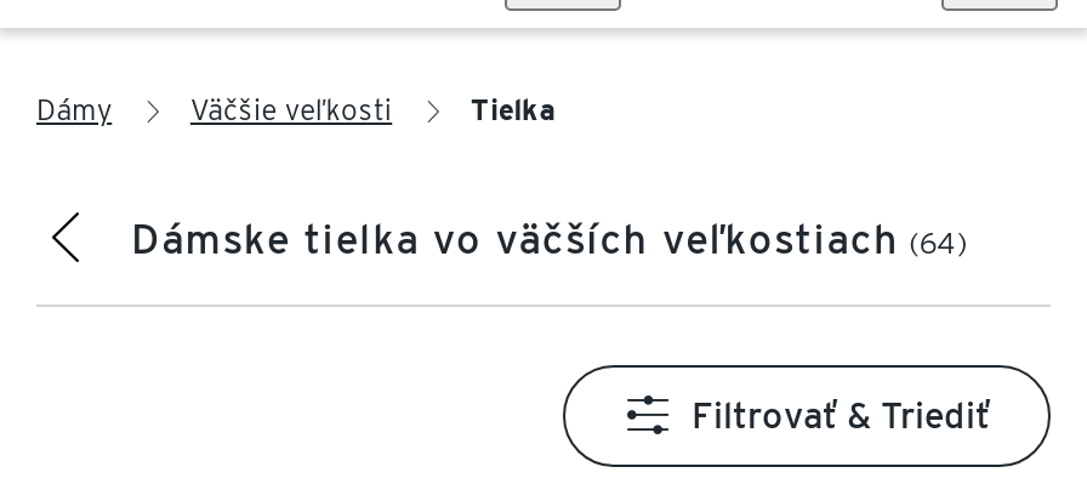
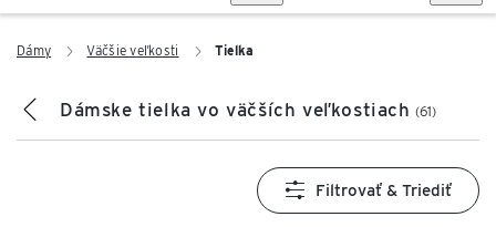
[131,214,967,262] Dámske tielka vo väčších veľkostiach (64) -> [60,98,437,120] Dámske tielka vo väčších veľkostiach (61)

